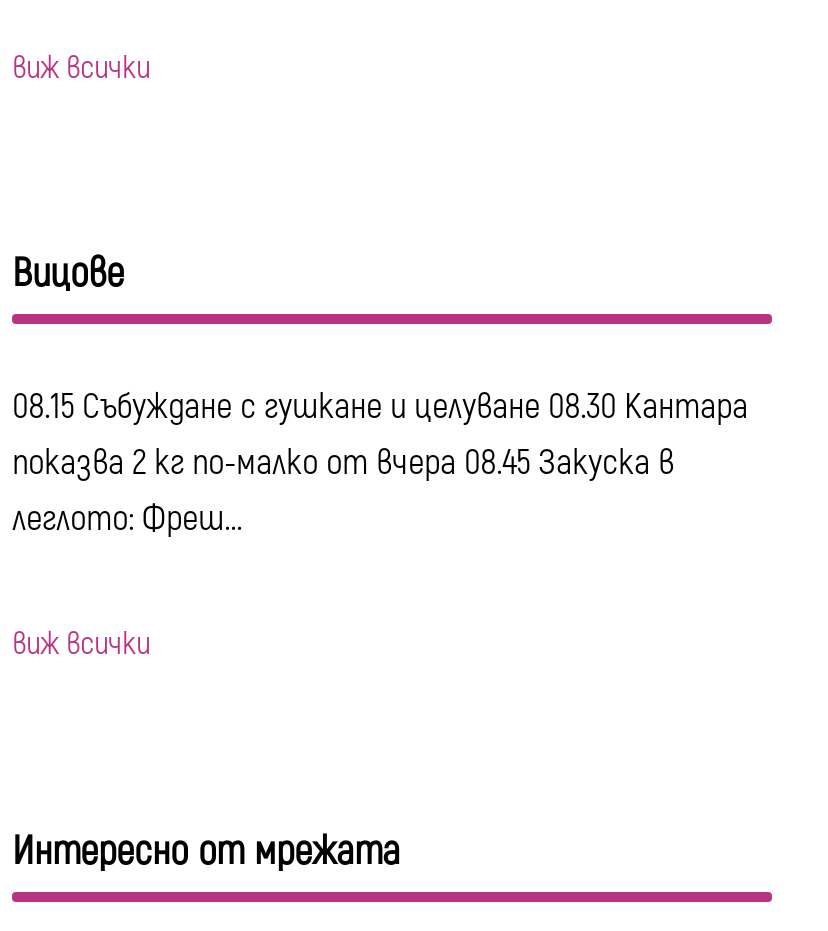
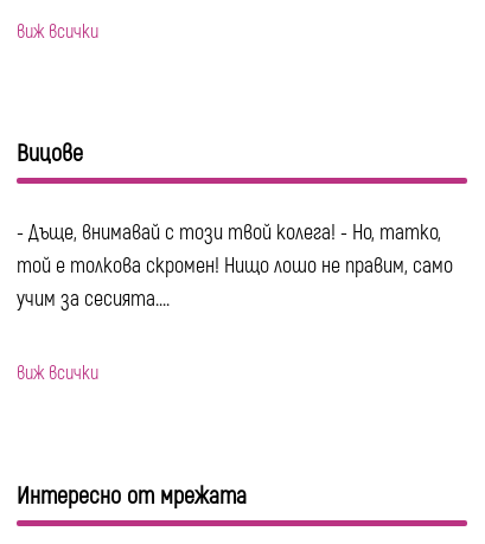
[12,385,748,543] 08.15 Събуждане с гушкане и целуване 08.30 Кантара | показва 2 кг по-малко от вчера 08.45 Закуска в | леглото: Фреш... -> [17,220,453,313] - Дъще, внимавай с този твой колега! - Но, татко, | той е толкова скромен! Нищо лошо не правим, само | учим за сесията....

